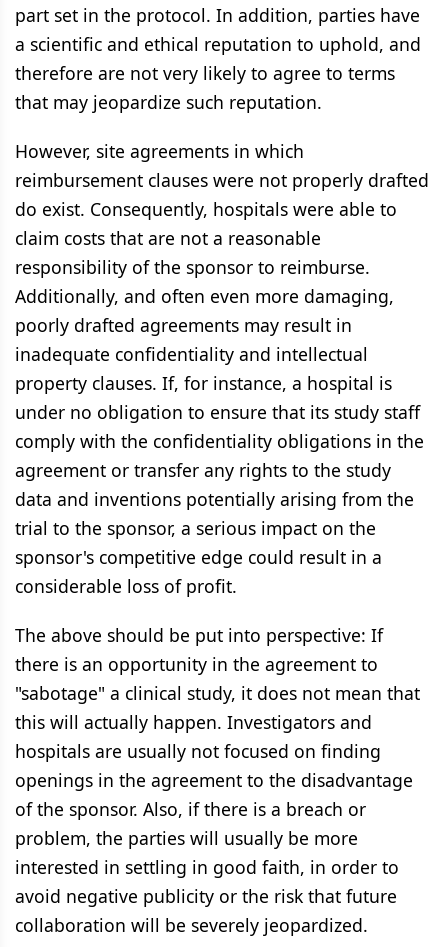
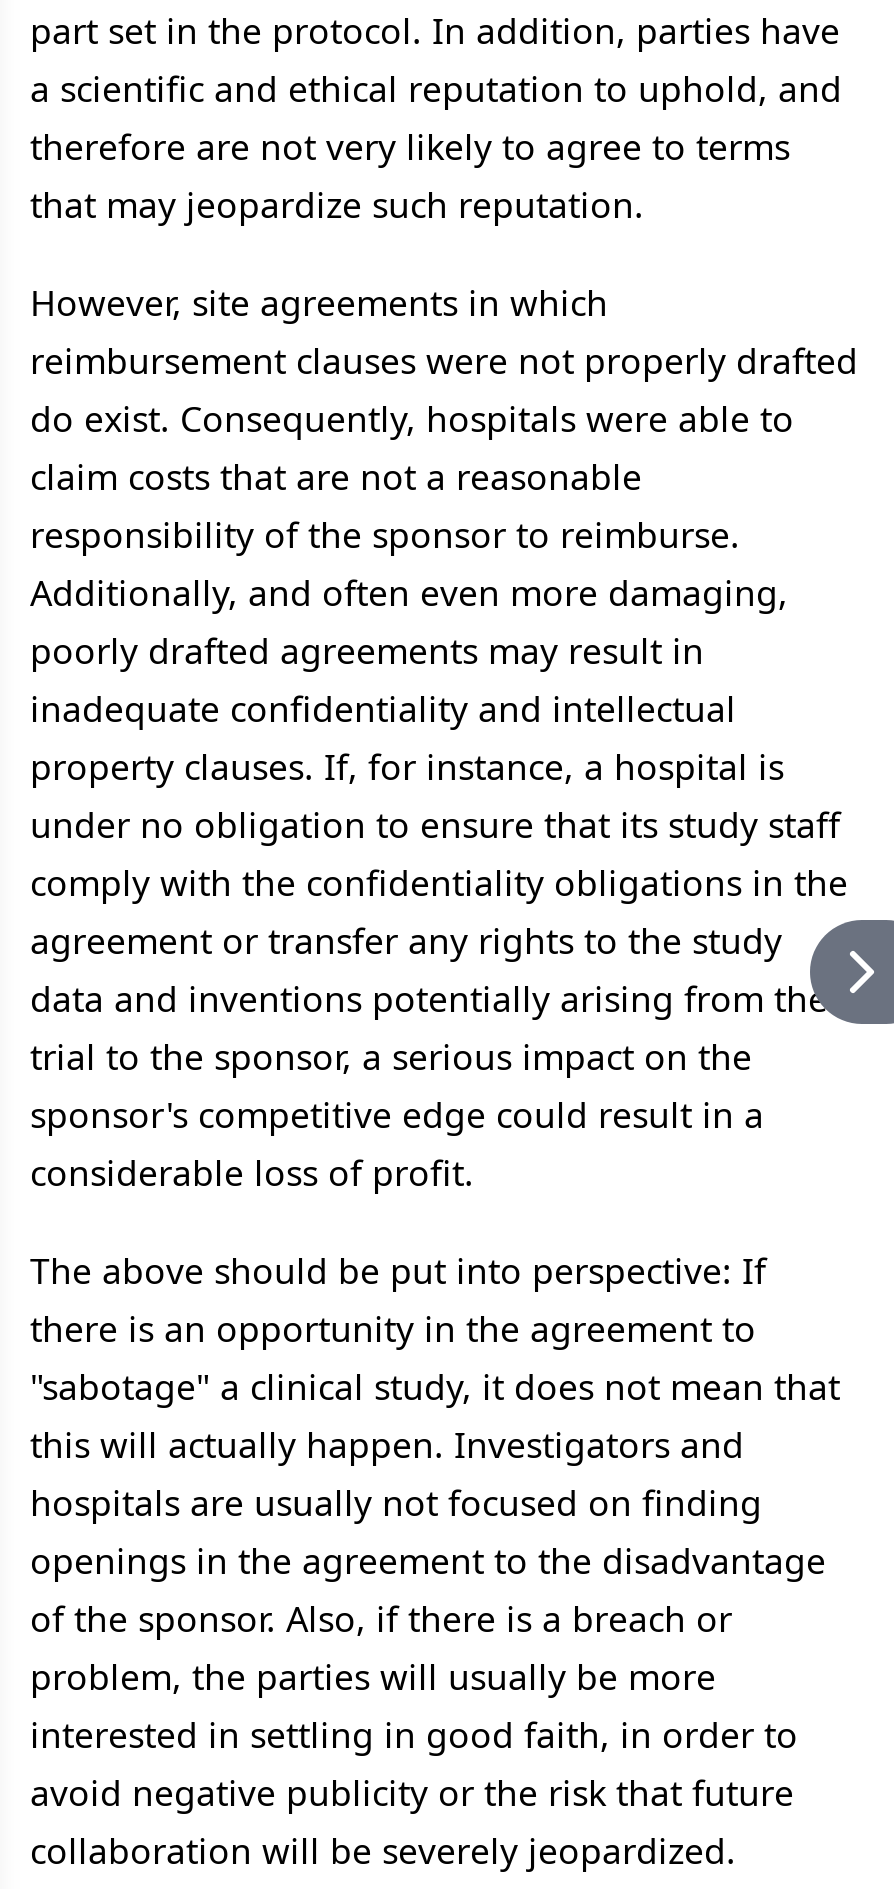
none -> [808,918,888,1026] [image]

